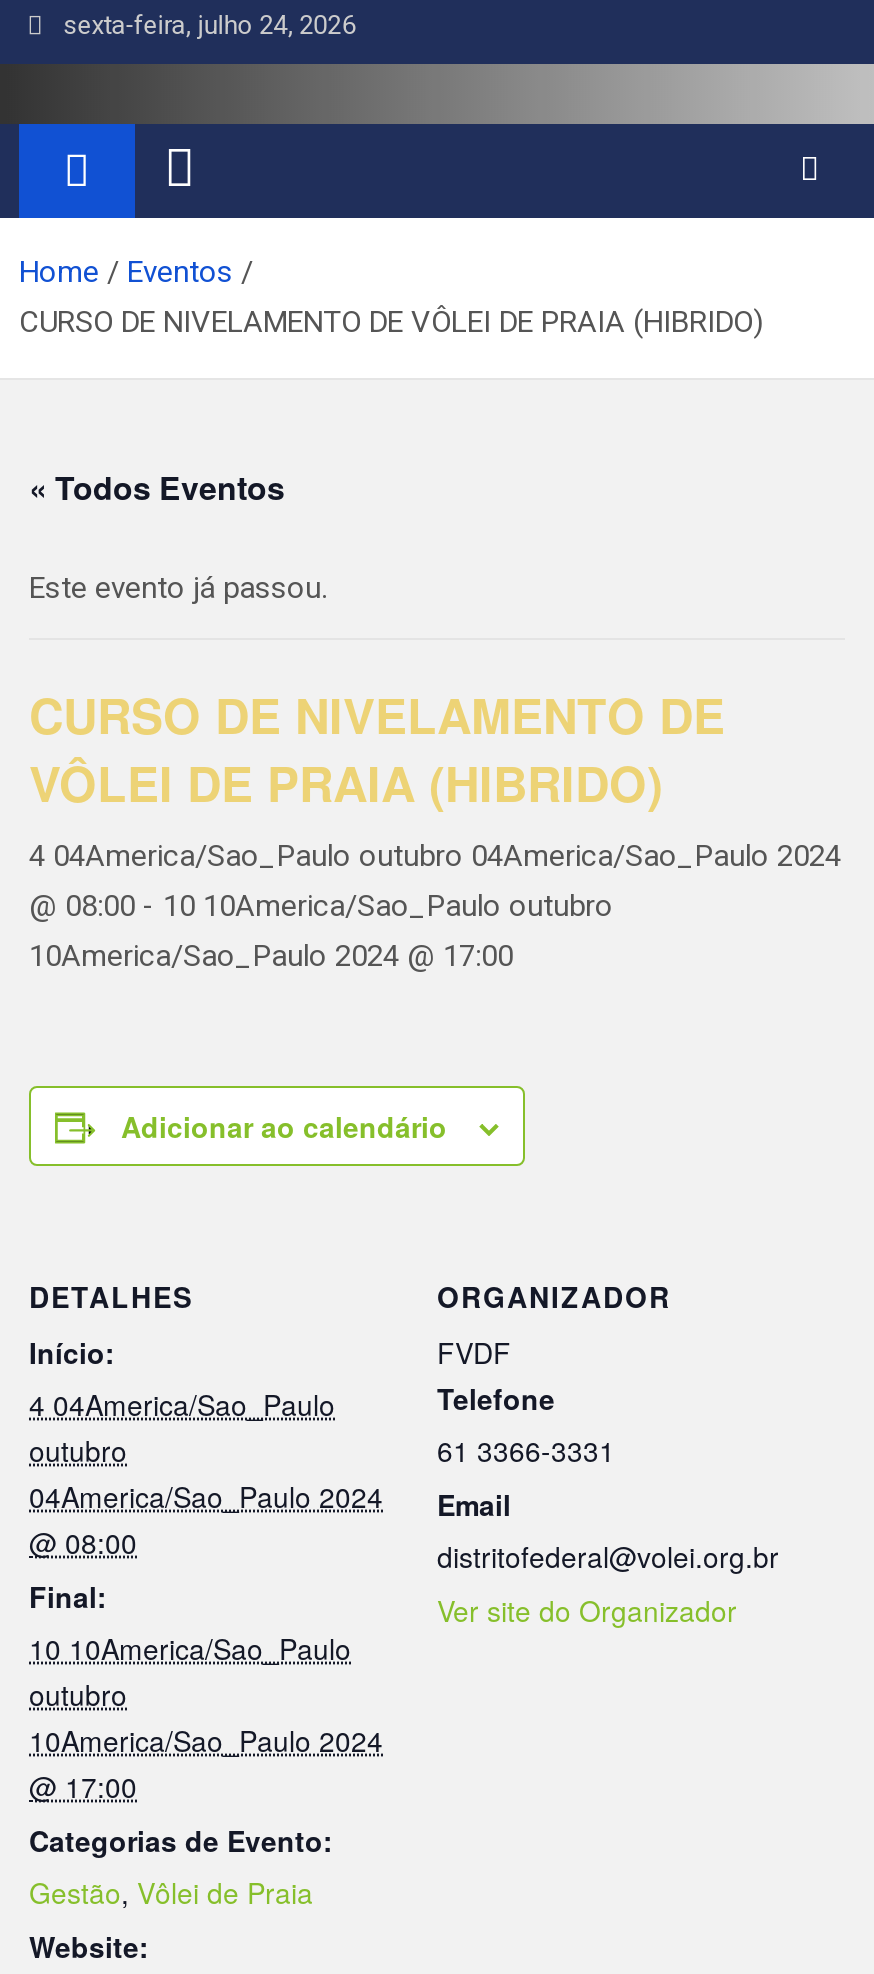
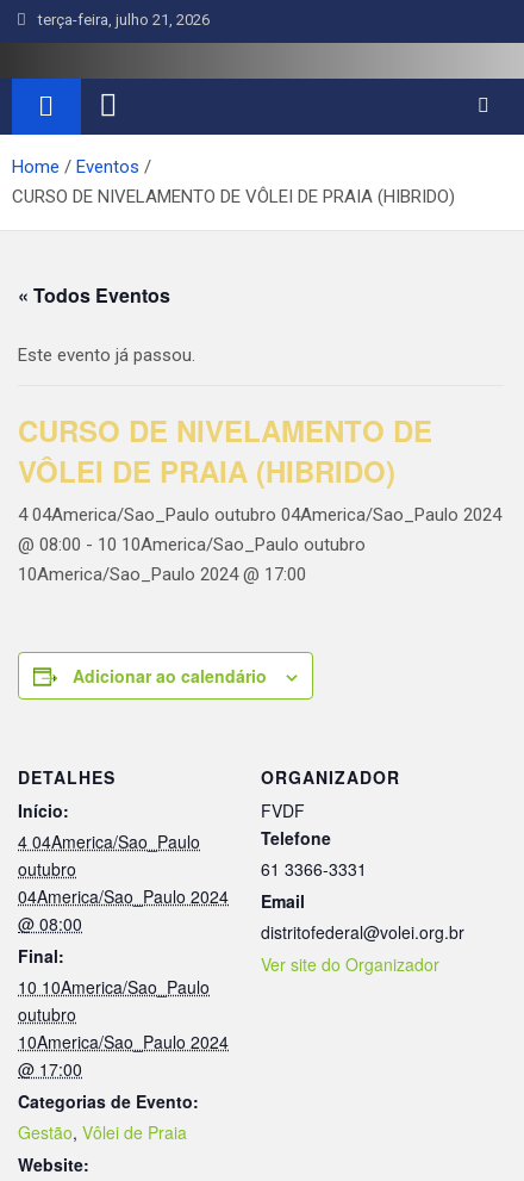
[51,10,355,40] sexta-feira, julho 24, 2026 -> [31,11,210,29] terça-feira, julho 21, 2026

